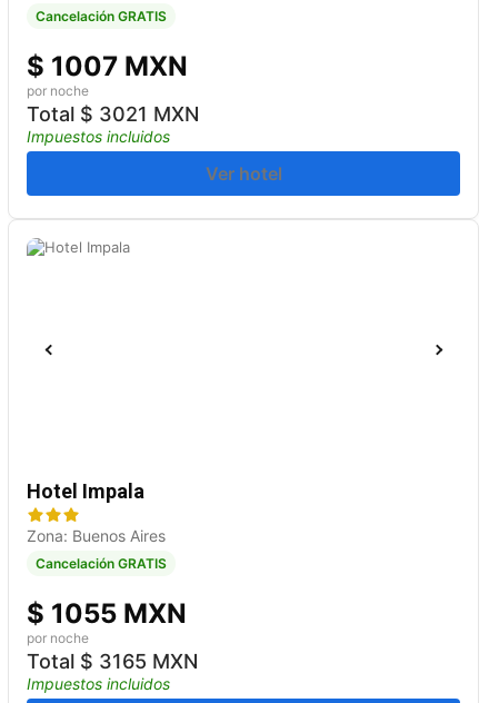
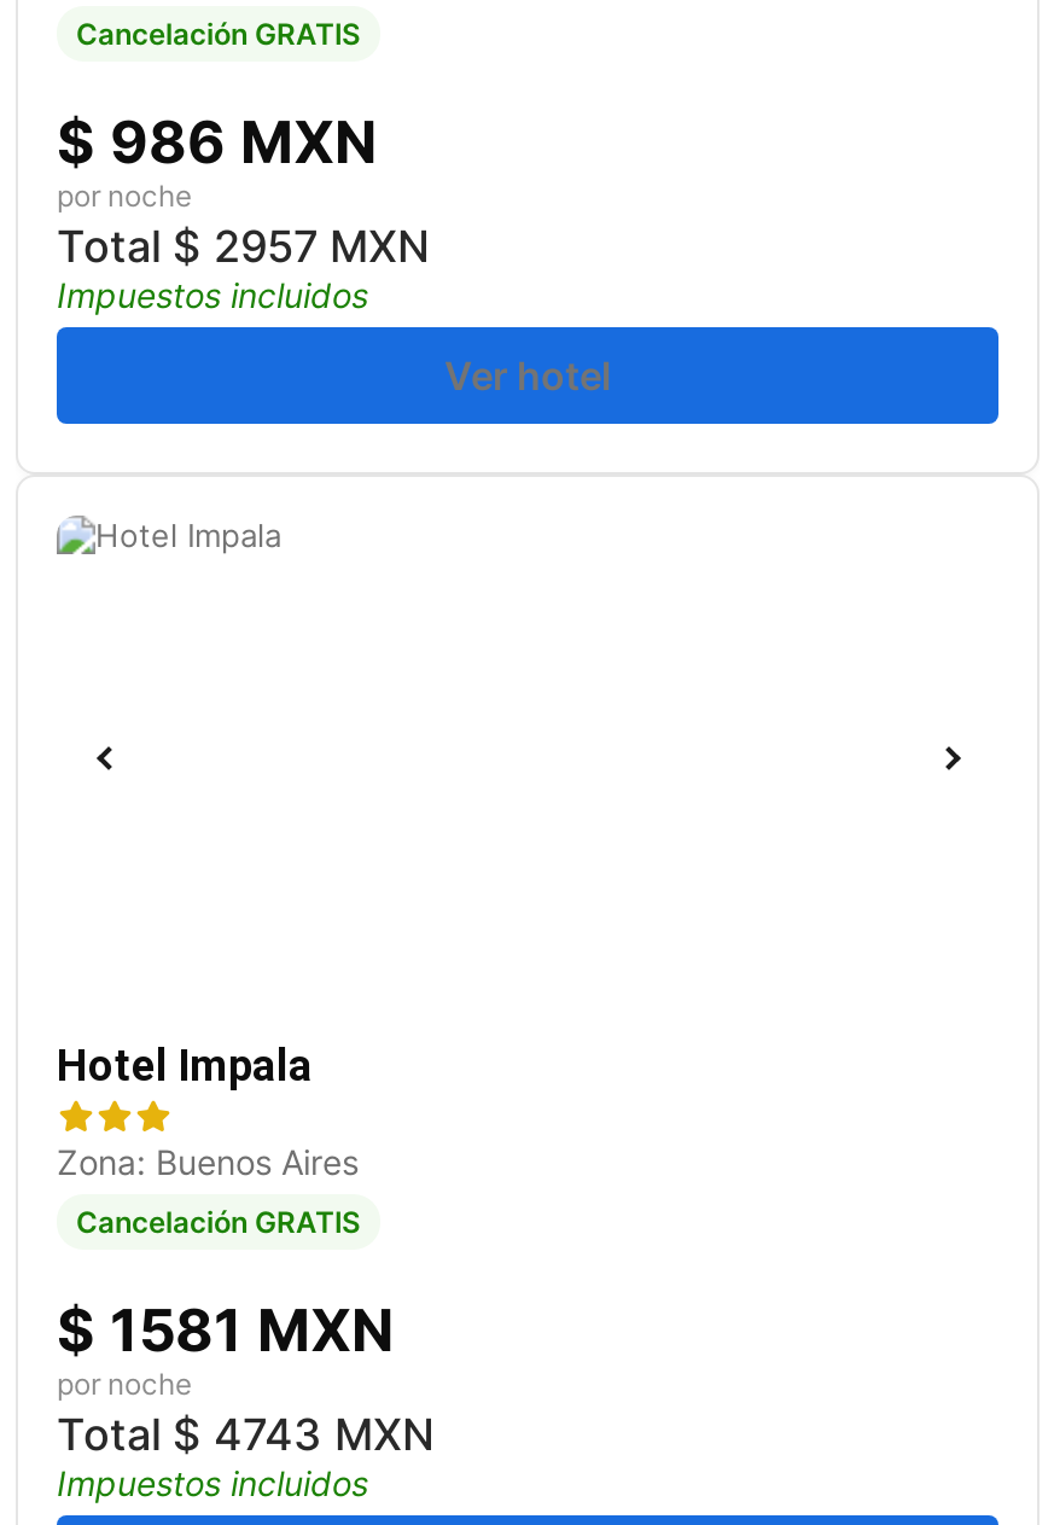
[27,50,188,82] $1007 MXN -> [57,107,378,177] $986 MXN
[27,102,199,126] Total $3021 MXN -> [57,221,429,272] Total $2957 MXN
[27,597,187,630] $1055 MXN -> [57,1296,395,1366] $1581 MXN
[27,650,198,673] Total $3165 MXN -> [57,1409,433,1460] Total $4743 MXN

